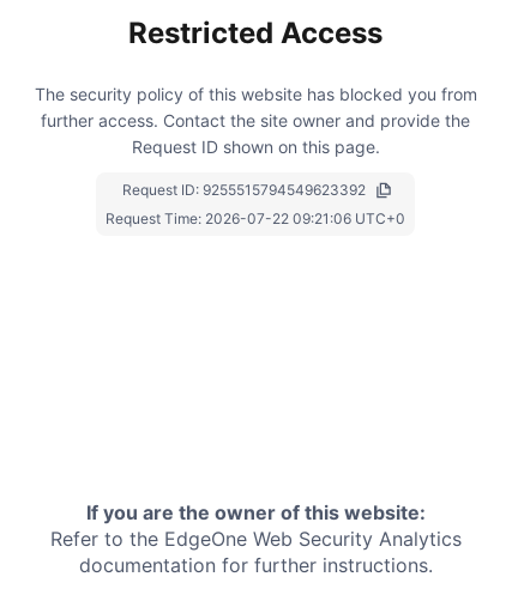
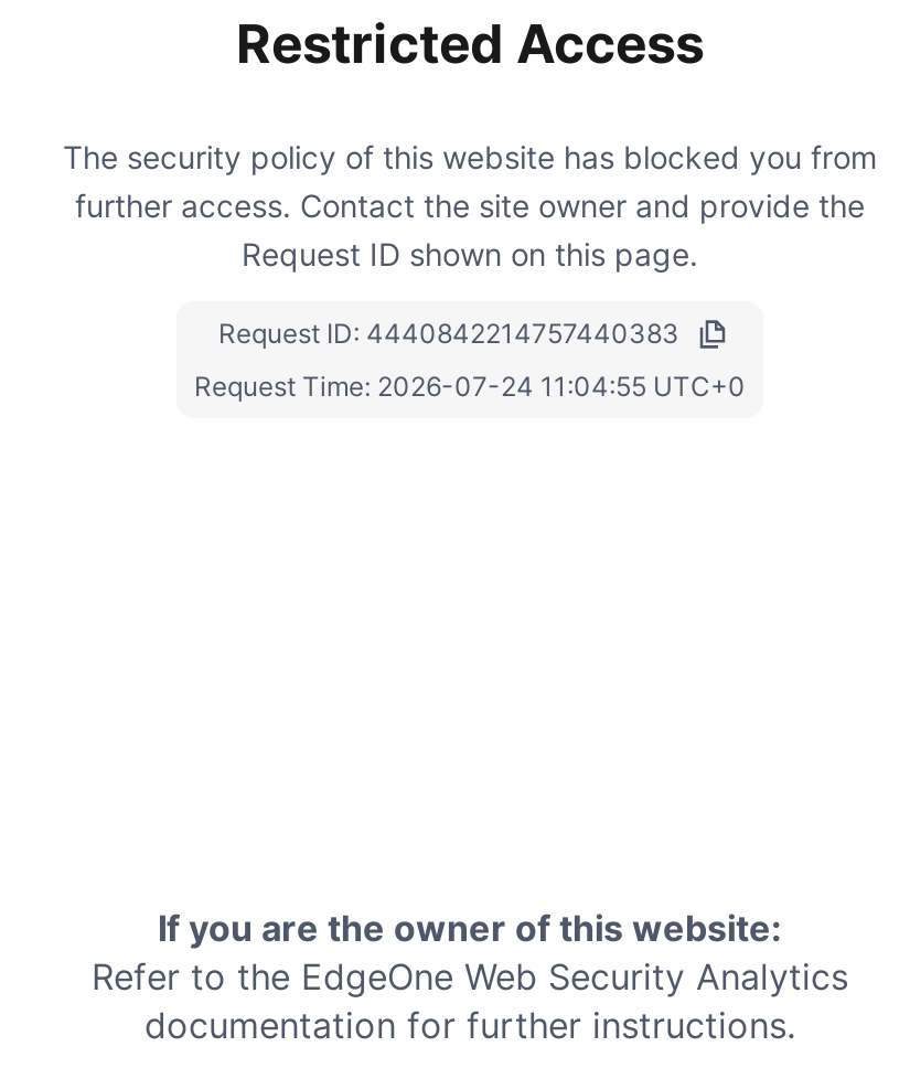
[122,180,366,198] Request ID: 9255515794549623392 -> [218,316,679,349] Request ID: 4440842214757440383
[106,209,405,227] Request Time: 2026-07-22 09:21:06 UTC+0 -> [194,369,746,402] Request Time: 2026-07-24 11:04:55 UTC+0

